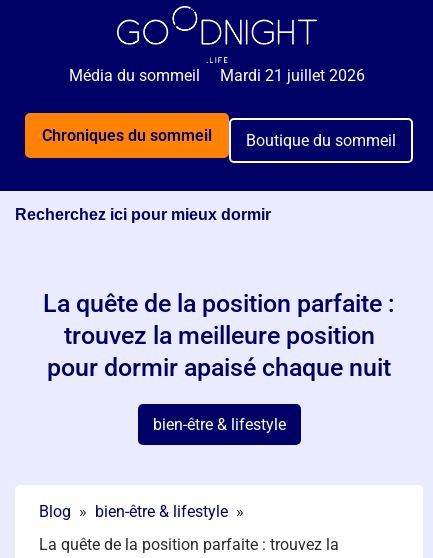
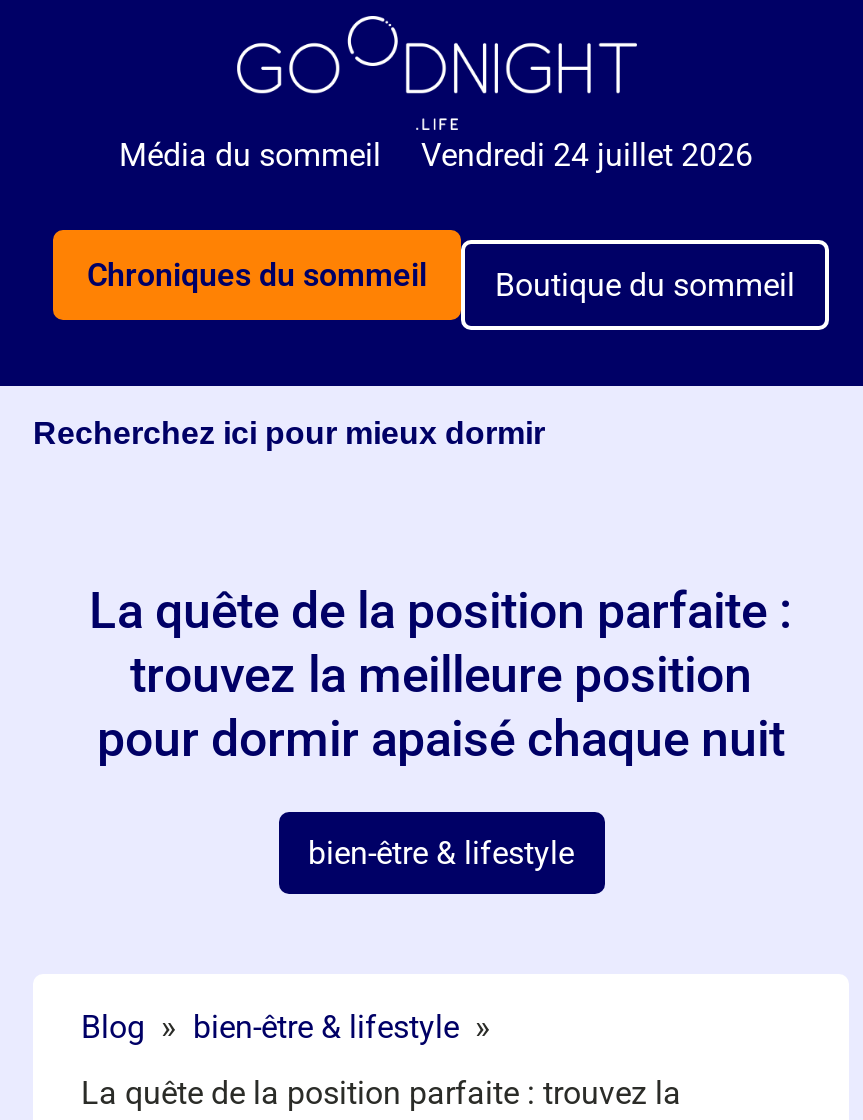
[219,66,364,85] Mardi 21 juillet 2026 -> [421,136,753,174] Vendredi 24 juillet 2026

